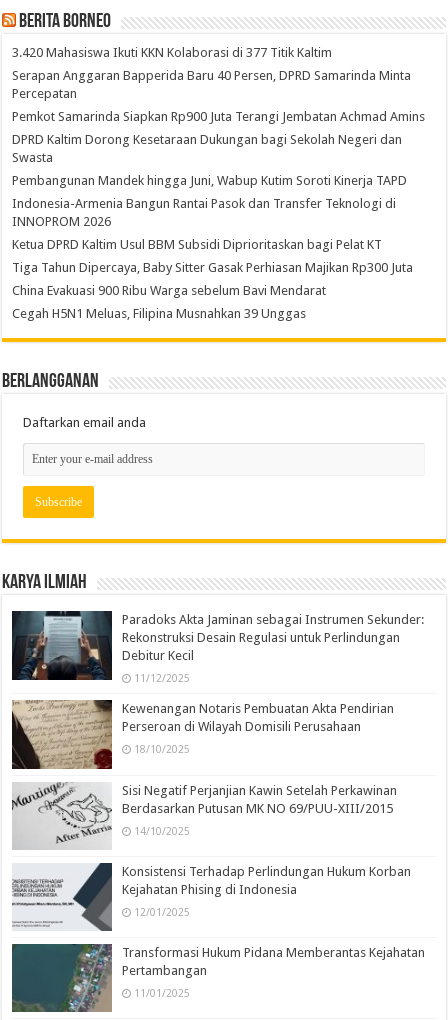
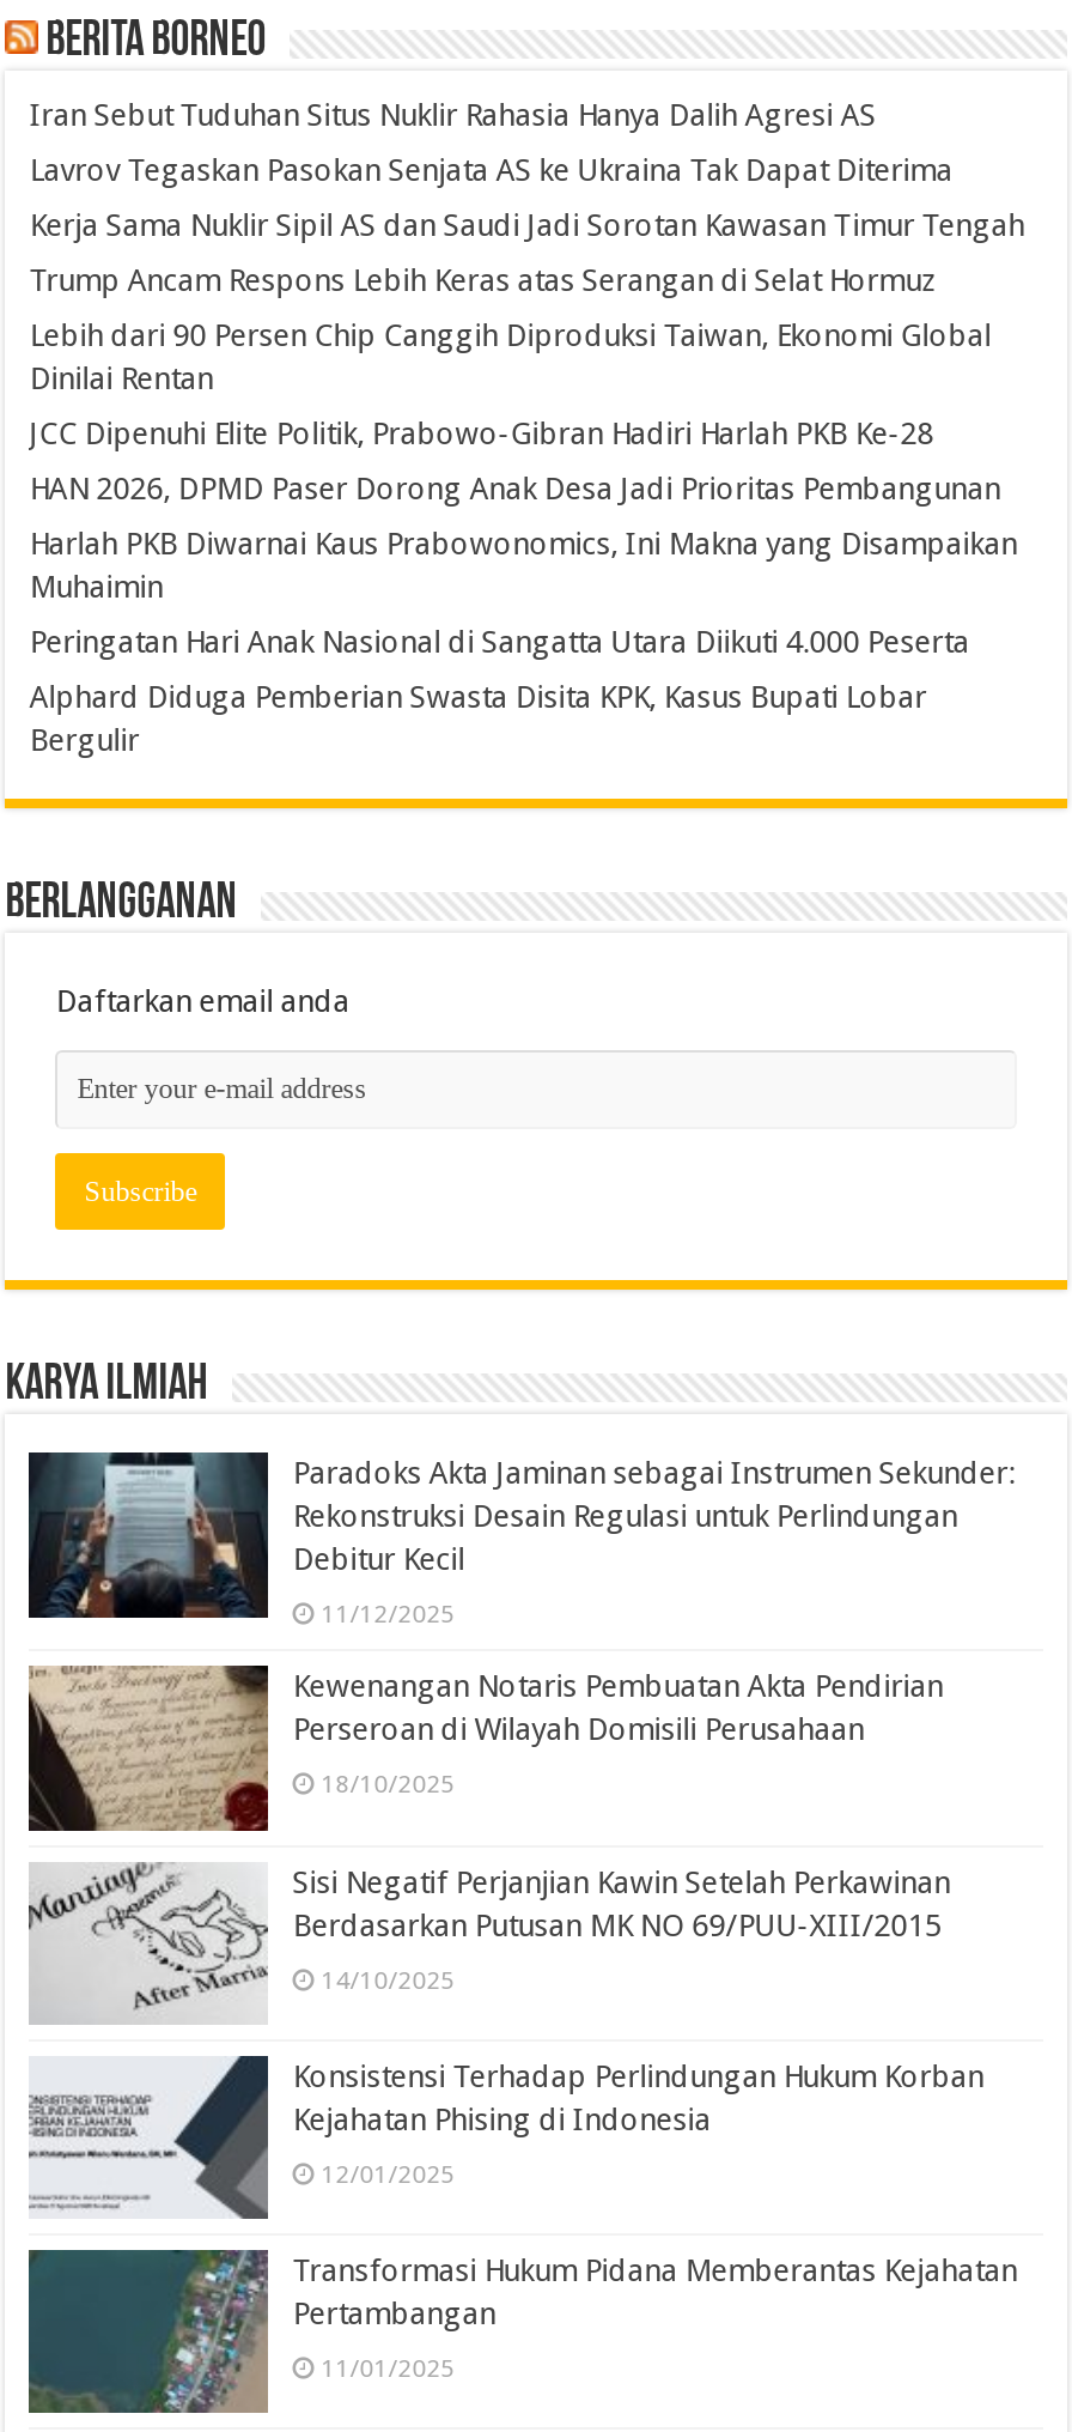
[12,45,332,60] 3.420 Mahasiswa Ikuti KKN Kolaborasi di 377 Titik Kaltim -> [29,98,876,134] Iran Sebut Tuduhan Situs Nuklir Rahasia Hanya Dalih Agresi AS
[12,68,411,101] Serapan Anggaran Bapperida Baru 40 Persen, DPRD Samarinda Minta | Percepatan -> [29,153,953,189] Lavrov Tegaskan Pasokan Senjata AS ke Ukraina Tak Dapat Diterima
[12,109,425,124] Pemkot Samarinda Siapkan Rp900 Juta Terangi Jembatan Achmad Amins -> [29,208,1025,244] Kerja Sama Nuklir Sipil AS dan Saudi Jadi Sorotan Kawasan Timur Tengah
[12,132,402,165] DPRD Kaltim Dorong Kesetaraan Dukungan bagi Sekolah Negeri dan | Swasta -> [29,263,936,299] Trump Ancam Respons Lebih Keras atas Serangan di Selat Hormuz
[12,173,407,188] Pembangunan Mandek hingga Juni, Wabup Kutim Soroti Kinerja TAPD -> [29,318,991,397] Lebih dari 90 Persen Chip Canggih Diproduksi Taiwan, Ekonomi Global | Dinilai Rentan
[12,196,396,229] Indonesia-Armenia Bangun Rantai Pasok dan Transfer Teknologi di | INNOPROM 2026 -> [29,416,934,452] JCC Dipenuhi Elite Politik, Prabowo-Gibran Hadiri Harlah PKB Ke-28
[12,237,382,252] Ketua DPRD Kaltim Usul BBM Subsidi Diprioritaskan bagi Pelat KT -> [29,472,1001,507] HAN 2026, DPMD Paser Dorong Anak Desa Jadi Prioritas Pembangunan
[12,260,413,275] Tiga Tahun Dipercaya, Baby Sitter Gasak Perhiasan Majikan Rp300 Juta -> [29,527,1017,606] Harlah PKB Diwarnai Kaus Prabowonomics, Ini Makna yang Disampaikan | Muhaimin
[12,283,326,298] China Evakuasi 900 Ribu Warga sebelum Bavi Mendarat -> [29,625,970,661] Peringatan Hari Anak Nasional di Sangatta Utara Diikuti 4.000 Peserta
[12,306,306,321] Cegah H5N1 Meluas, Filipina Musnahkan 39 Unggas -> [29,680,927,759] Alphard Diduga Pemberian Swasta Disita KPK, Kasus Bupati Lobar | Bergulir

